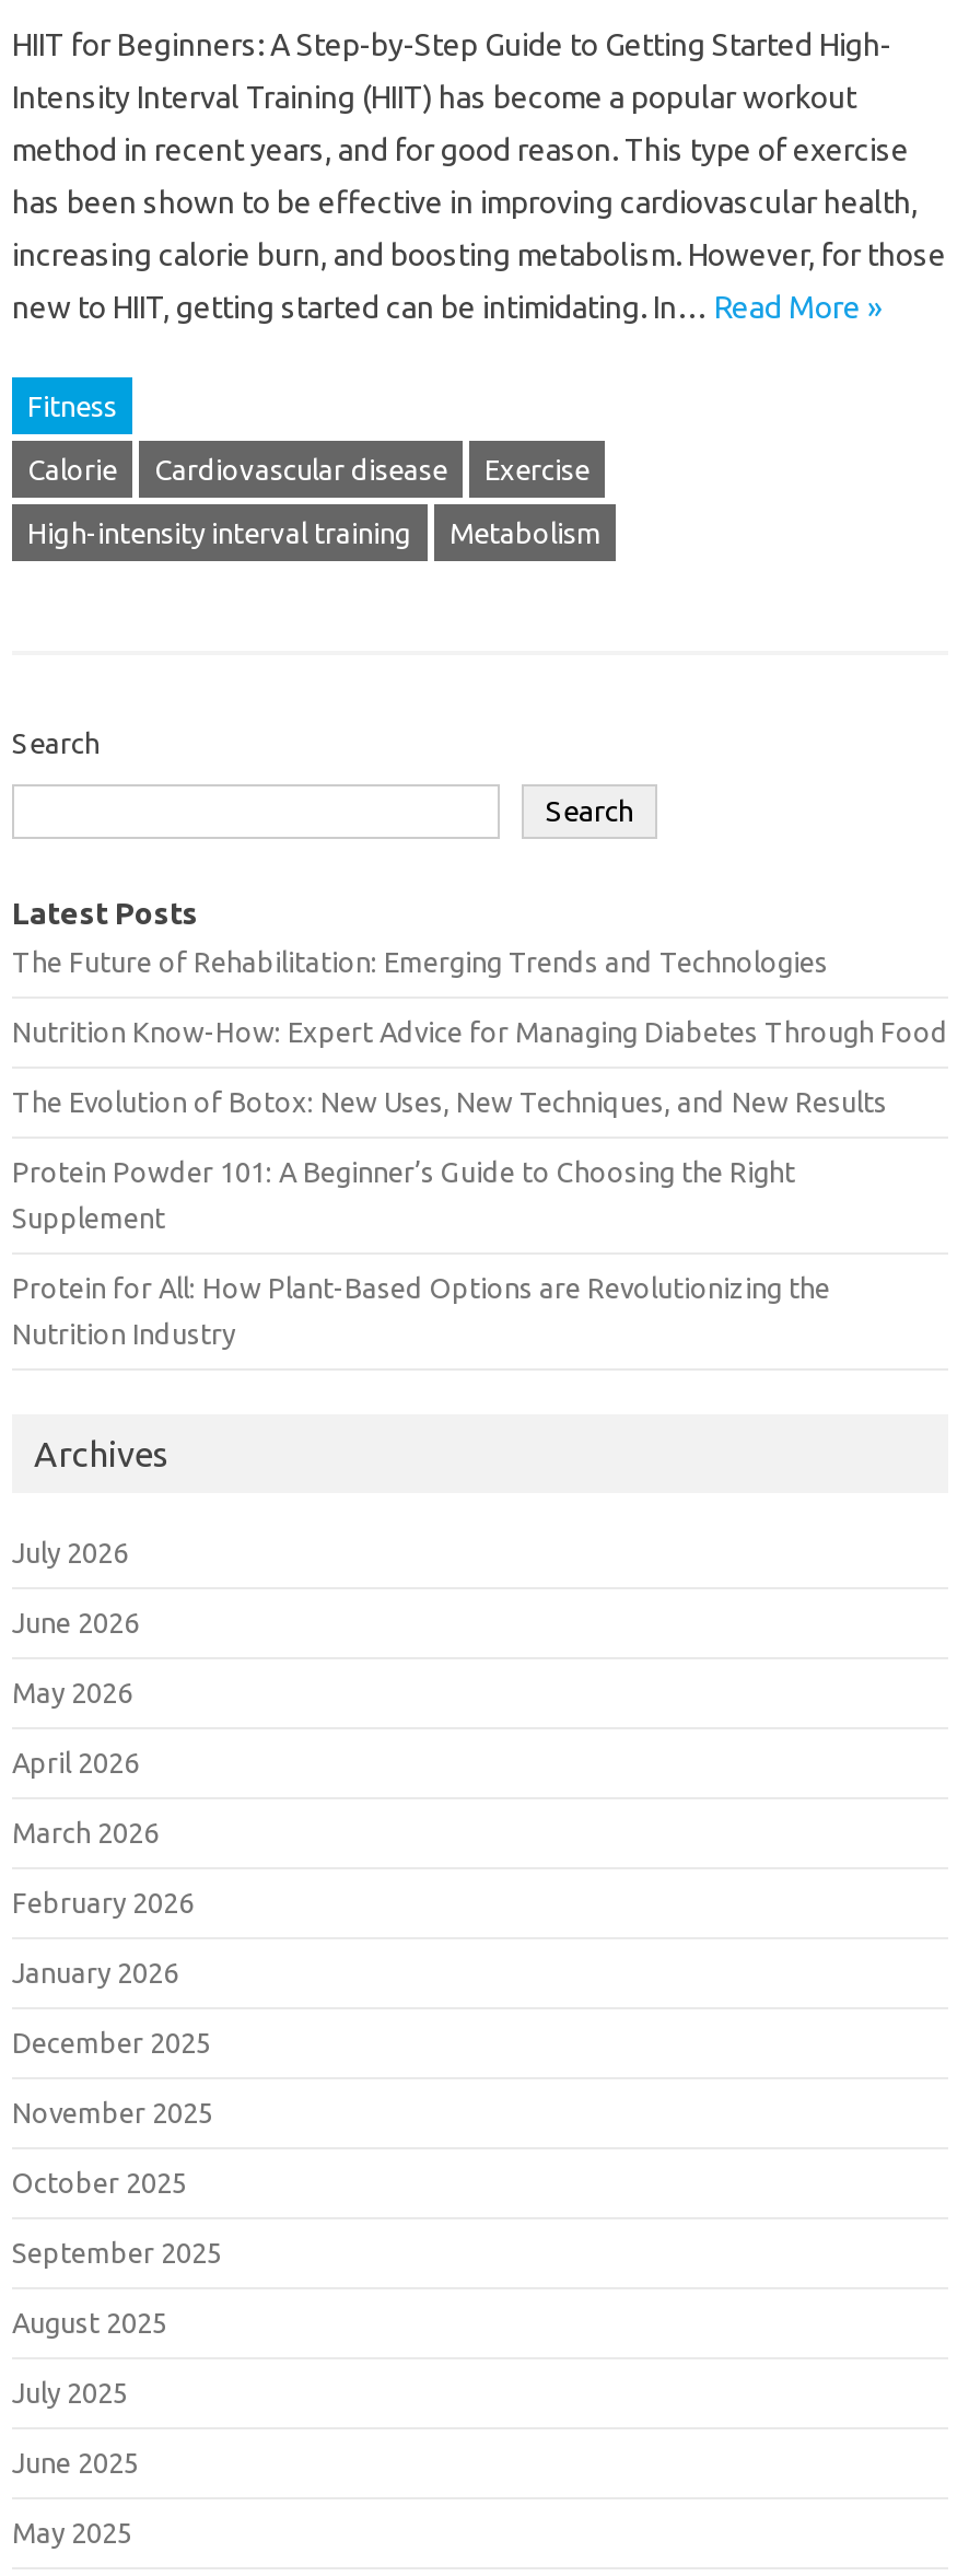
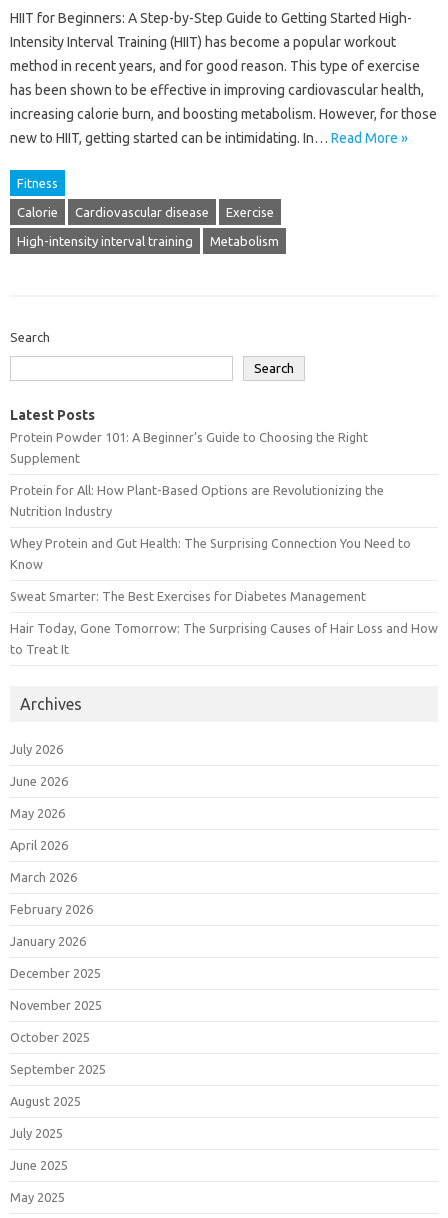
[12,946,948,1116] The Future of Rehabilitation: Emerging Trends and Technologies | Nutrition Know-How: Expert Advice for Managing Diabetes Through Food | The Evolution of Botox: New Uses, New Techniques, and New Results -> none
moved [12,1156,830,1348] -> [10,430,384,518]: Protein Powder 101: A Beginner’s Guide to Choosing the Right | Supplement | Protein for All: How Plant-Based Options are Revolutionizing the | Nutrition Industry
none -> [10,536,438,656] Whey Protein and Gut Health: The Surprising Connection You Need to | Know | Sweat Smarter: The Best Exercises for Diabetes Management | Hair Today, Gone Tomorrow: The Surprising Causes of Hair Loss and How | to Treat It

